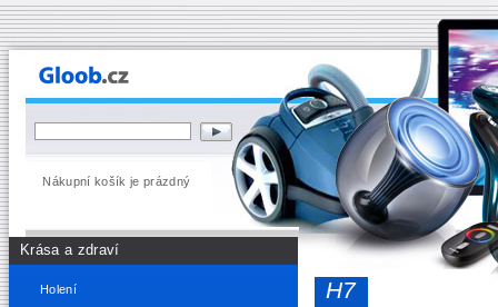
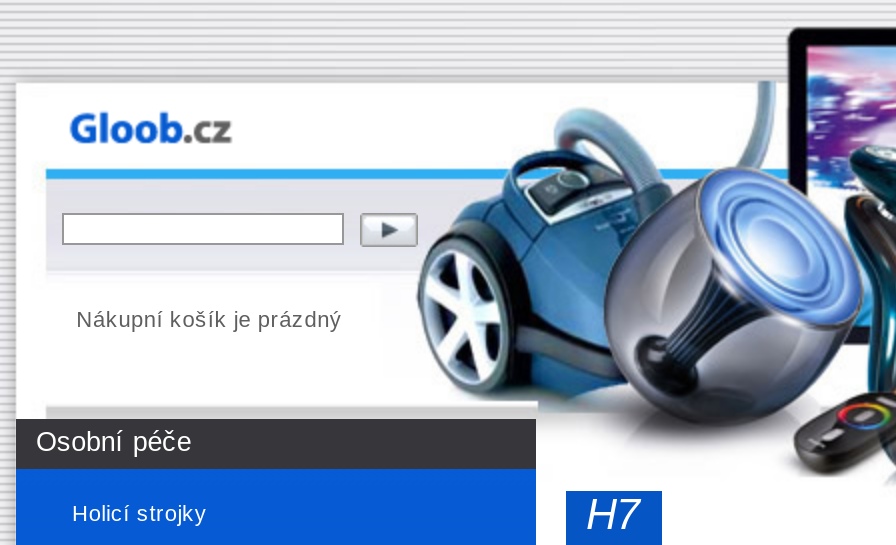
[20,242,120,259] Krása a zdraví -> [36,428,191,458] Osobní péče
[40,282,77,296] Holení -> [72,501,207,525] Holicí strojky

